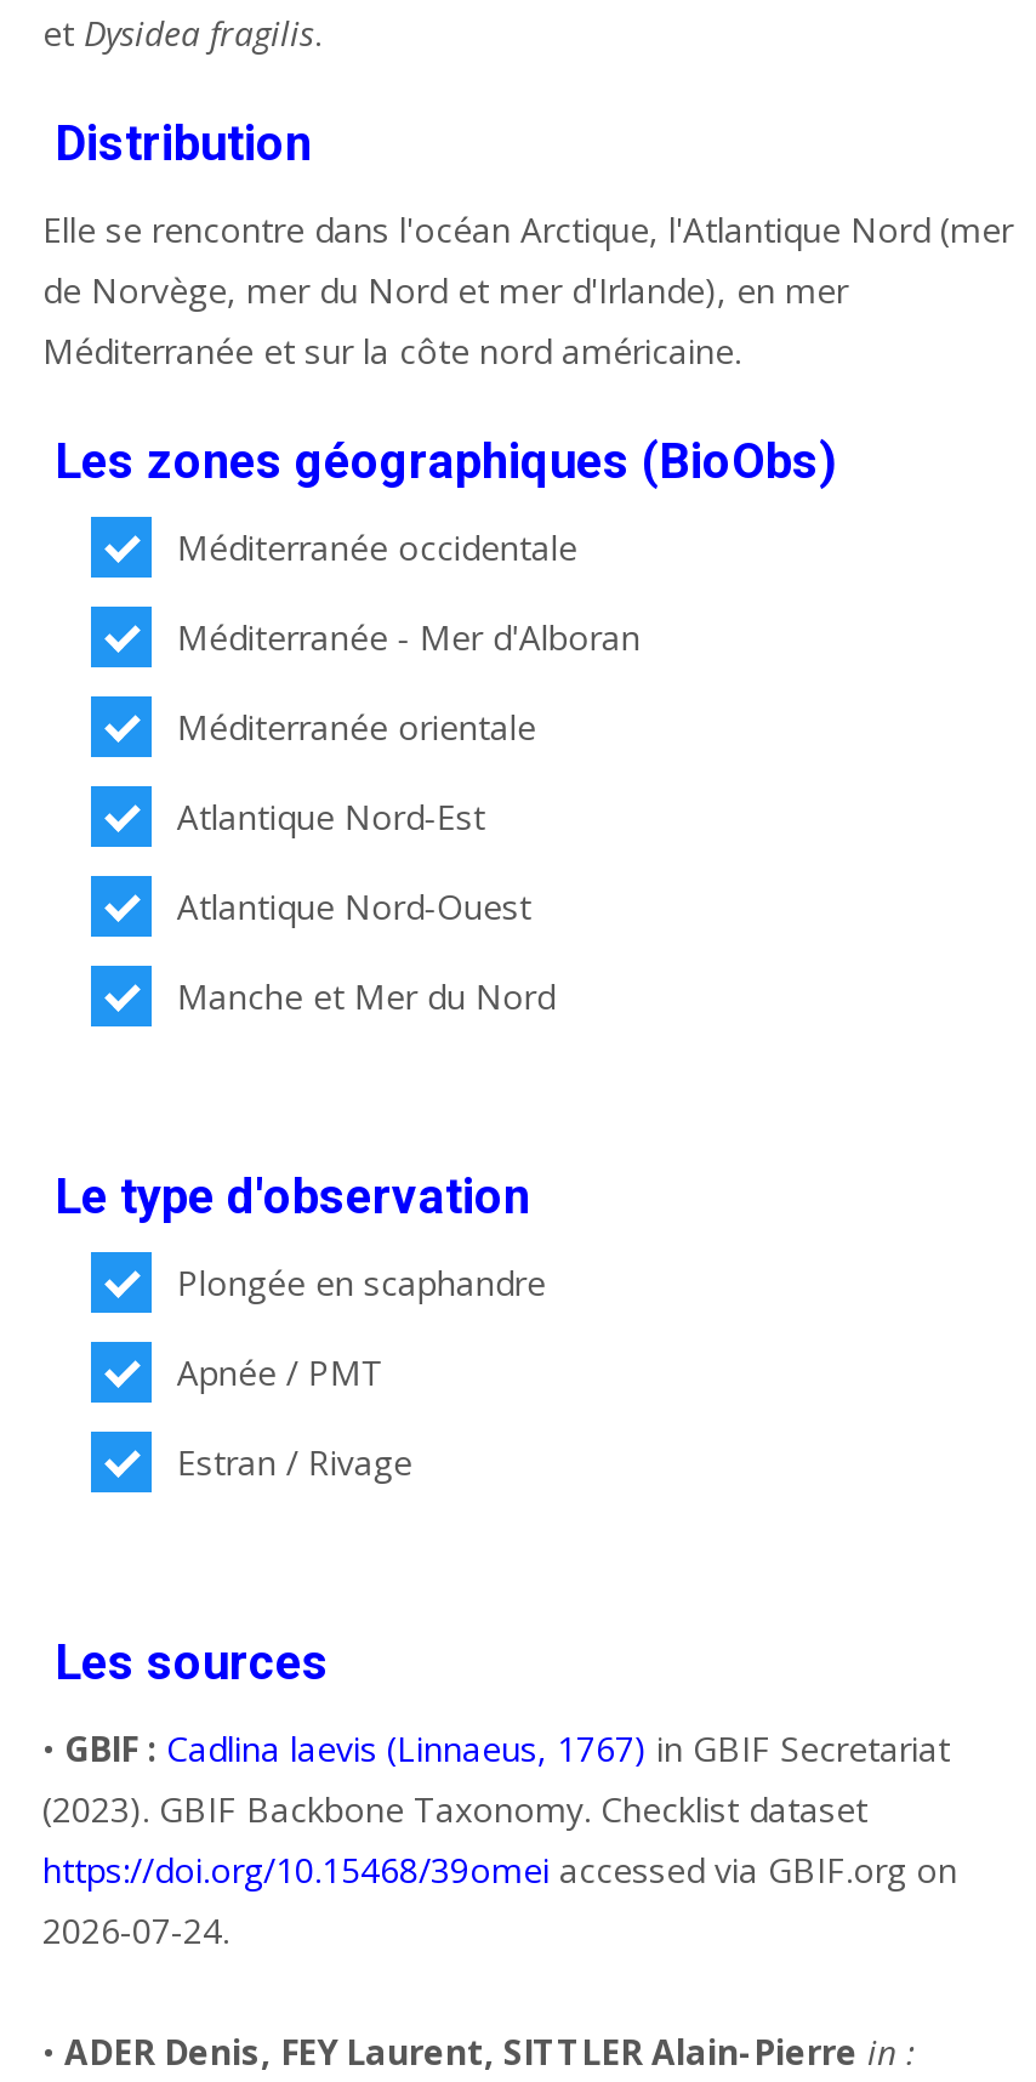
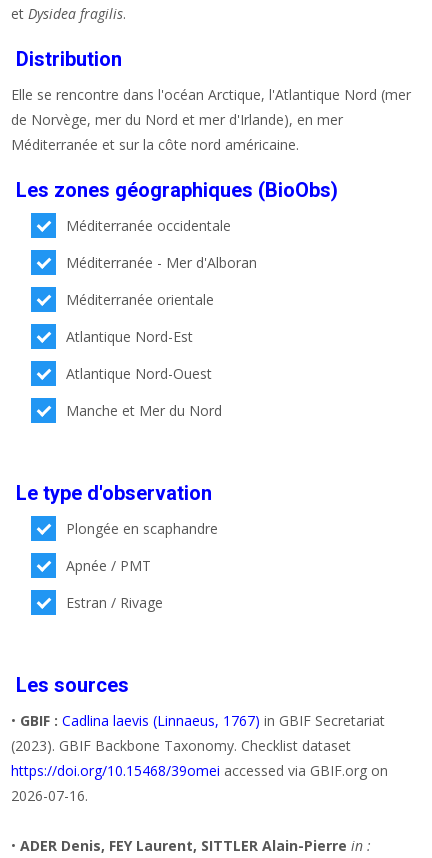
[42,1907,229,1953] 2026-07-24. -> [11,786,88,805] 2026-07-16.

